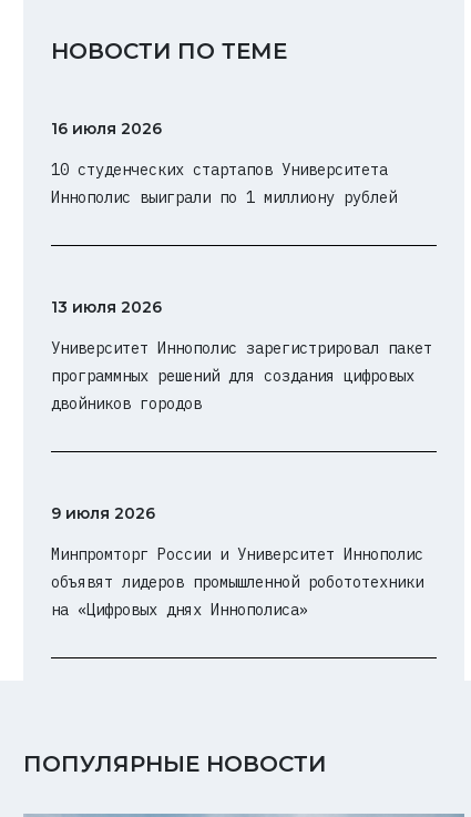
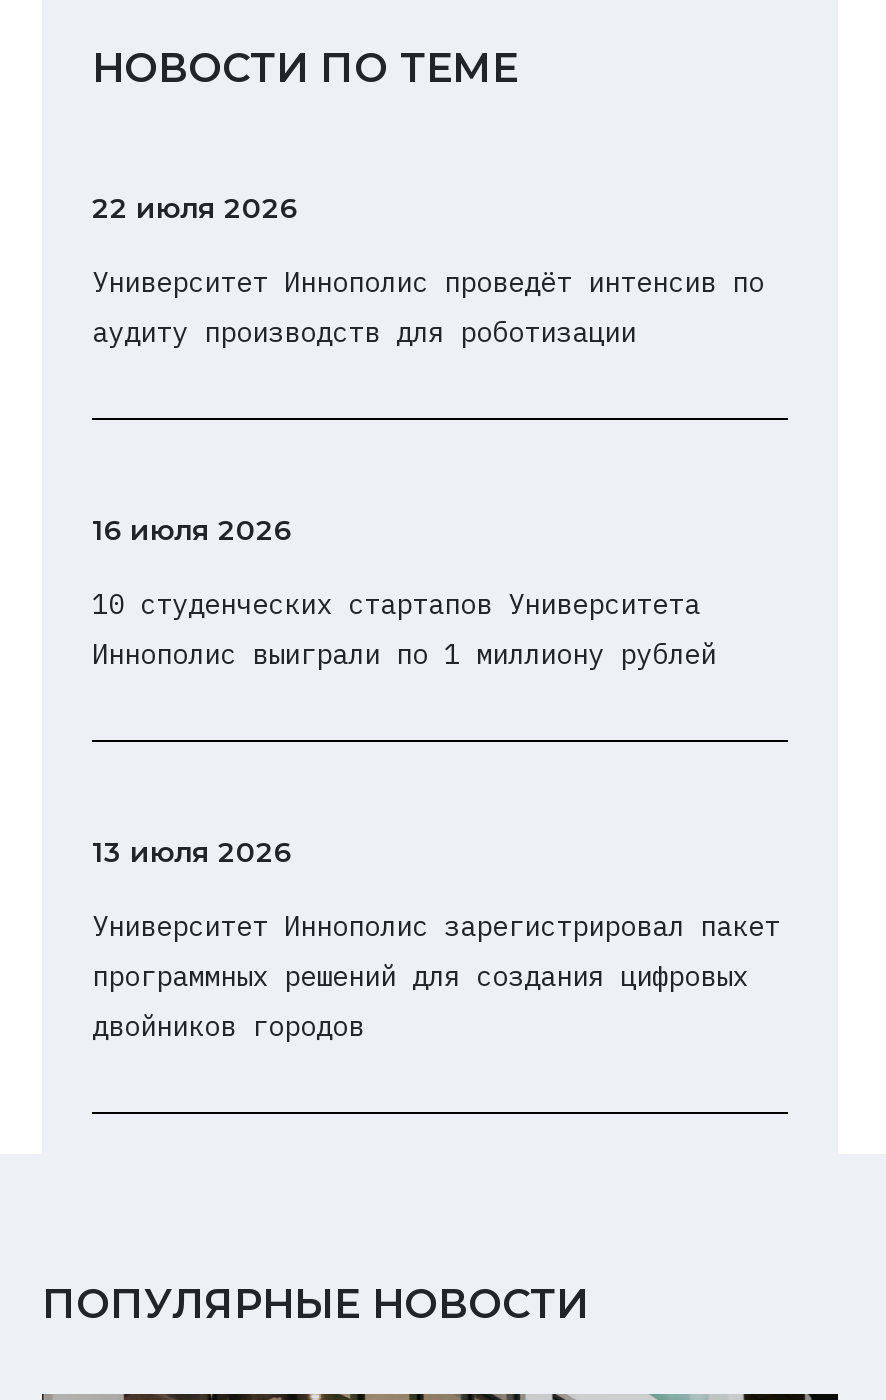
none -> [92,190,764,350] 22 июля 2026 | Университет Иннополис проведёт интенсив по | аудиту производств для роботизации
moved [51,118,432,413] -> [92,512,780,1044]: 16 июля 2026 | 10 студенческих стартапов Университета | Иннополис выиграли по 1 миллиону рублей | 13 июля 2026 | Университет Иннополис зарегистрировал пакет | программных решений для создания цифровых | двойников городов
[51,503,423,619] 9 июля 2026 | Минпромторг России и Университет Иннополис | объявят лидеров промышленной робототехники | на «Цифровых днях Иннополиса» -> none

